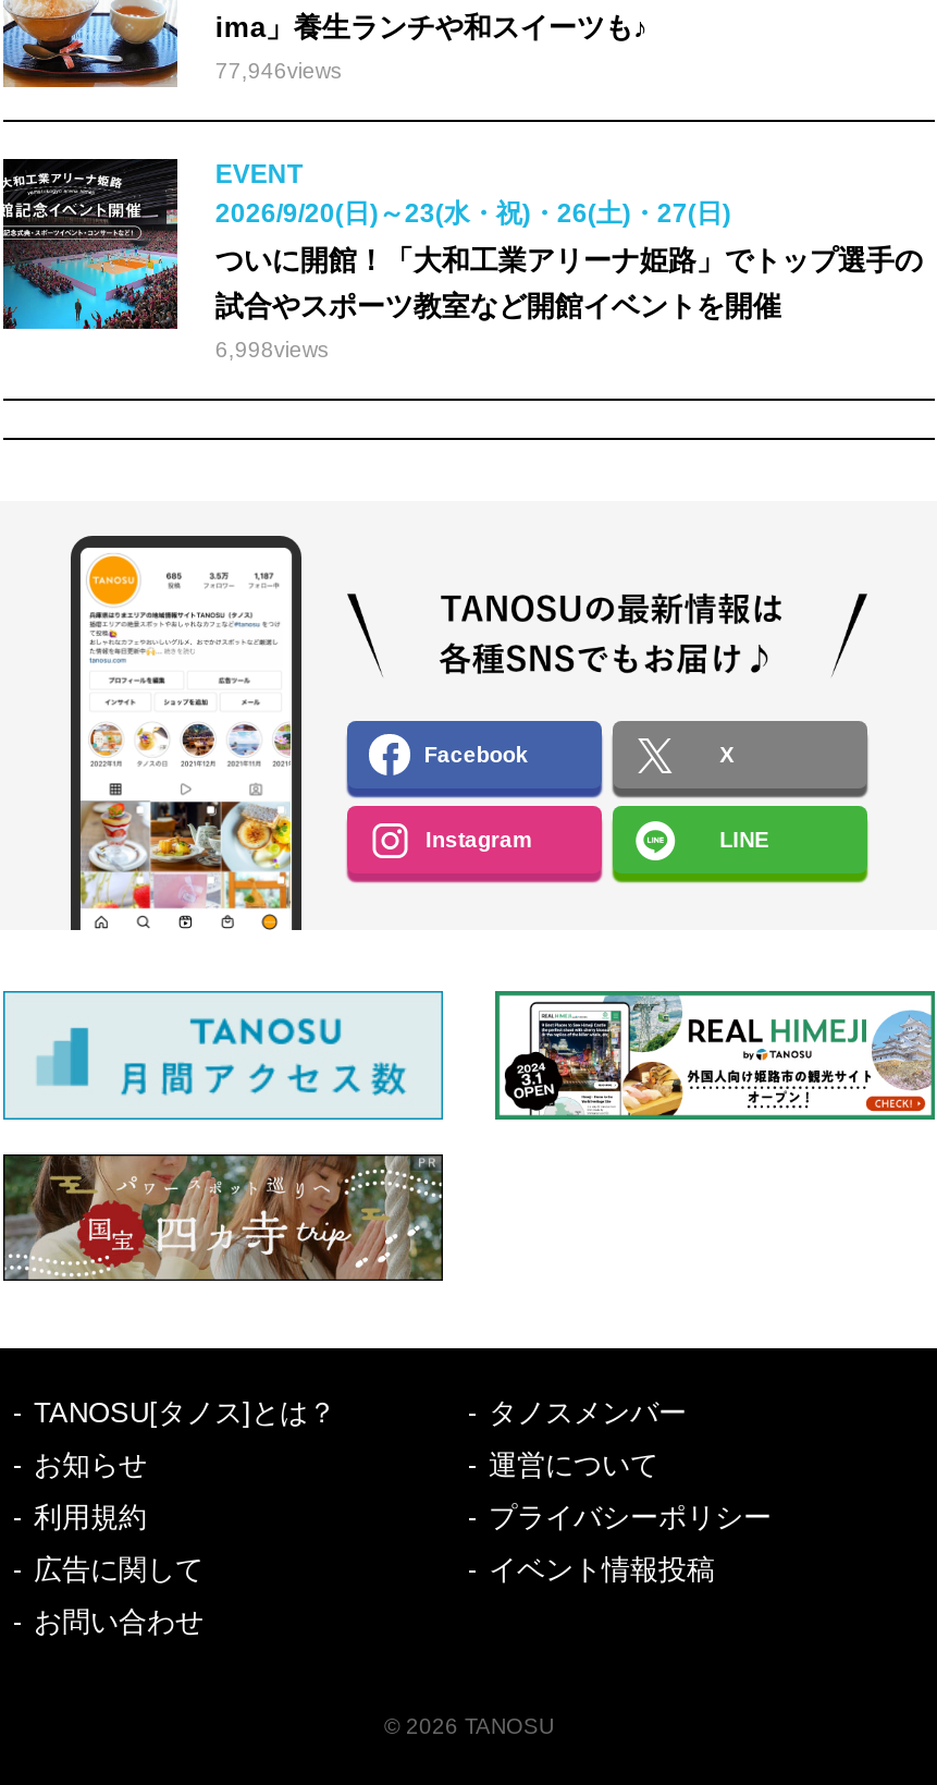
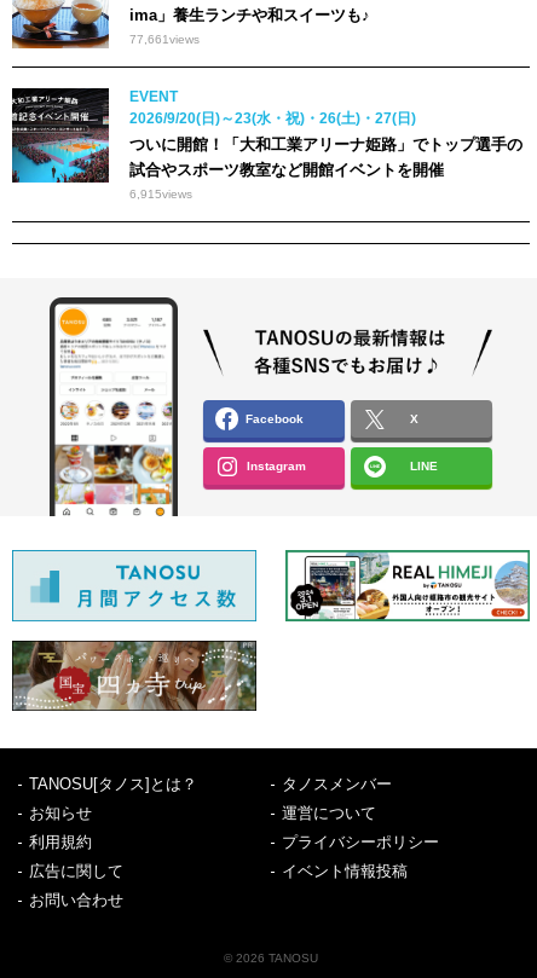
[215,58,341,82] 77,946views -> [130,32,200,46] 77,661views
[215,337,328,361] 6,998views -> [130,187,193,200] 6,915views

